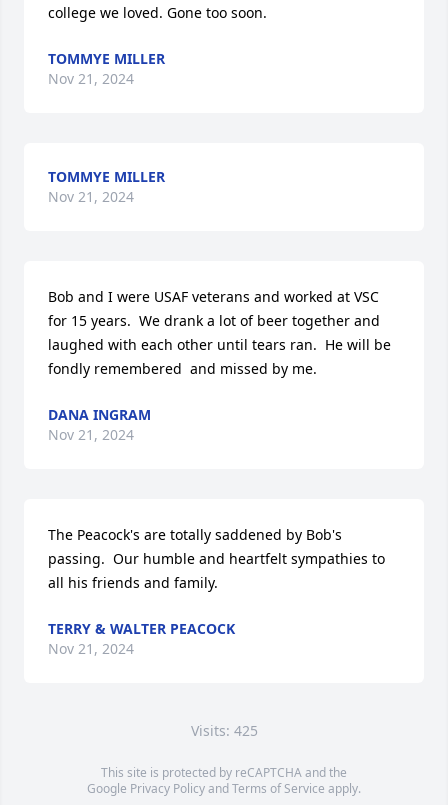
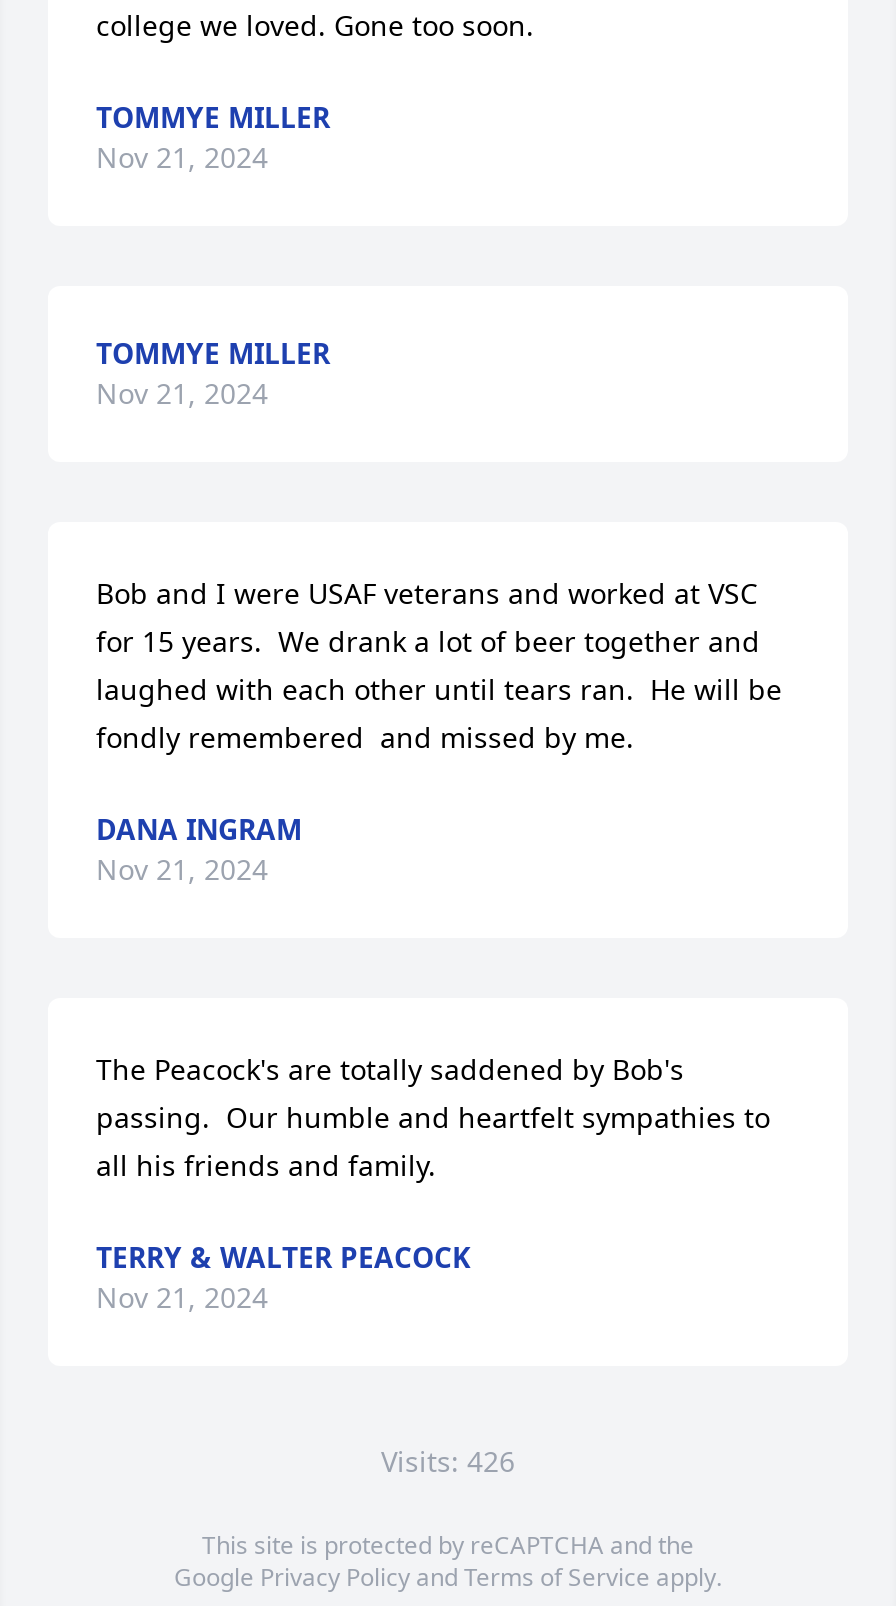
[190,721,257,740] Visits: 425 -> [381,1442,515,1480] Visits: 426

